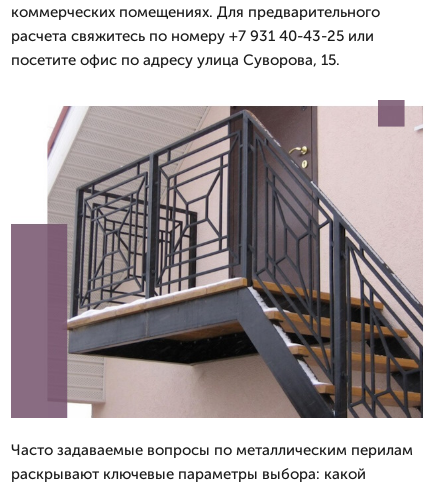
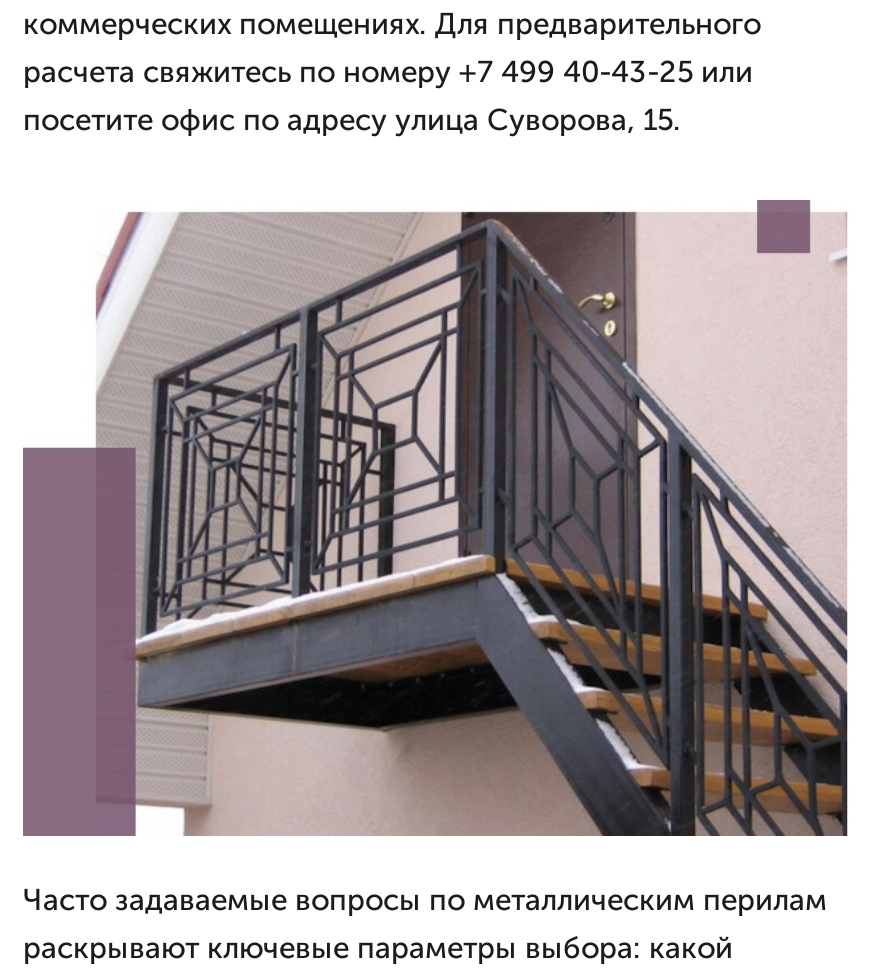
[11,27,374,45] расчета свяжитесь по номеру +7 931 40-43-25 или -> [23,54,753,90] расчета свяжитесь по номеру +7 499 40-43-25 или

